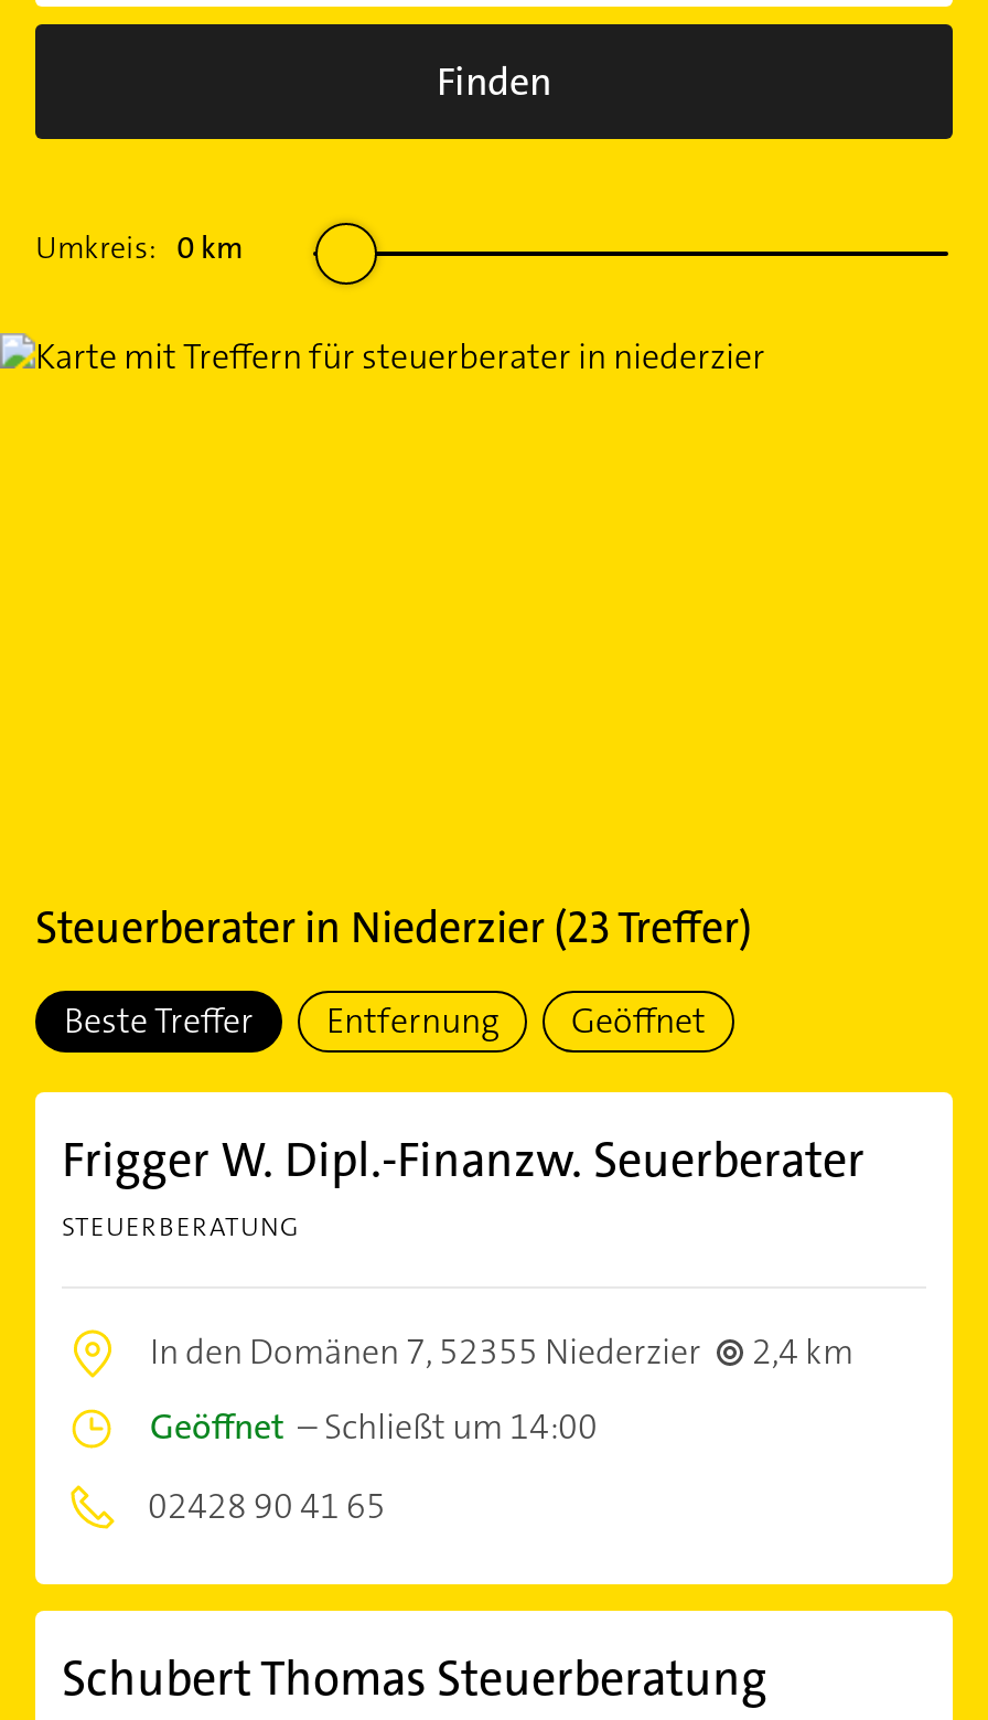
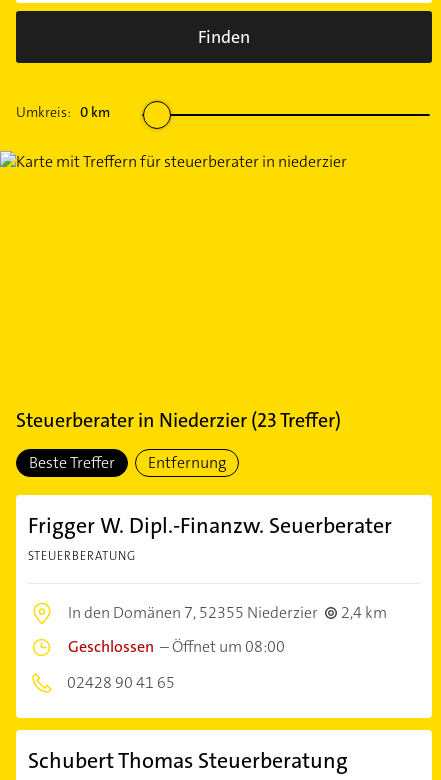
[571,997,706,1044] Geöffnet -> none
[150,1403,598,1450] Geöffnet – Schließt um 14:00 -> [68,636,285,657] Geschlossen – Öffnet um 08:00

